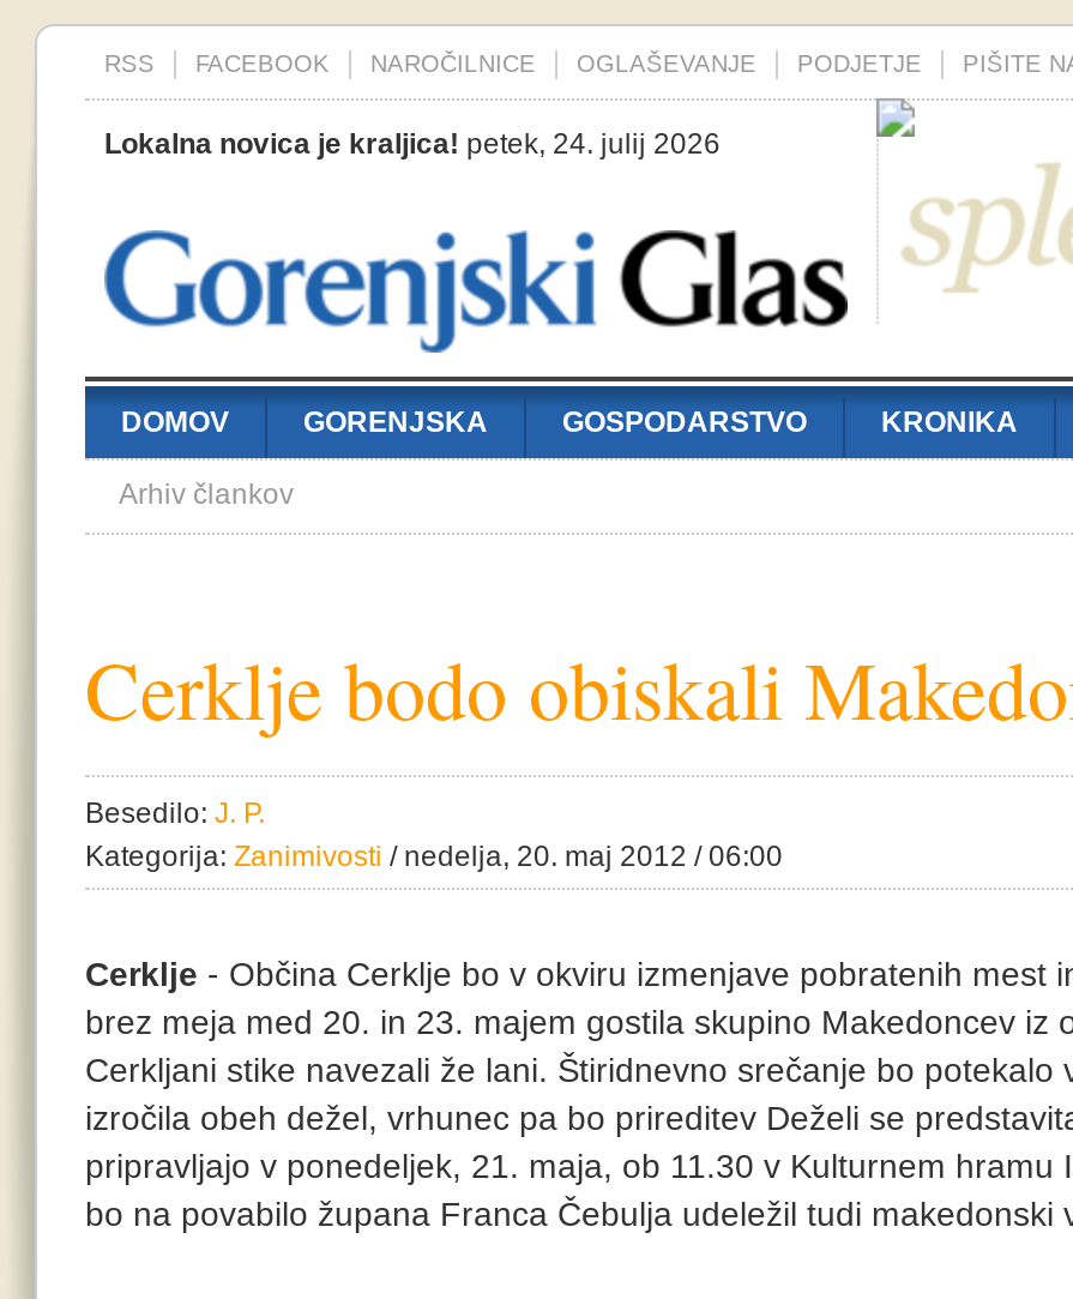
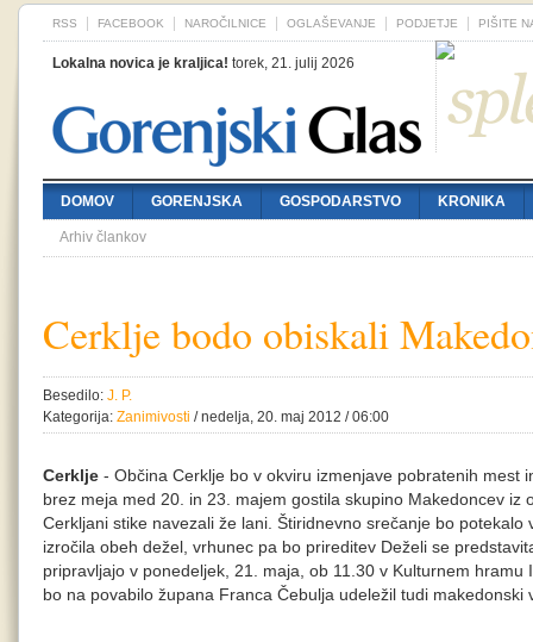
[104,127,721,161] Lokalna novica je kraljica! petek, 24. julij 2026 -> [52,55,355,71] Lokalna novica je kraljica! torek, 21. julij 2026

